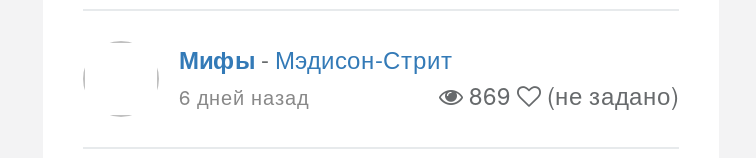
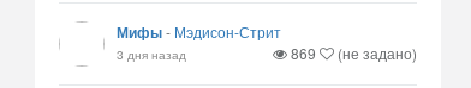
[179,81,309,111] 6 дней назад -> [117,45,186,63] 3 дня назад

